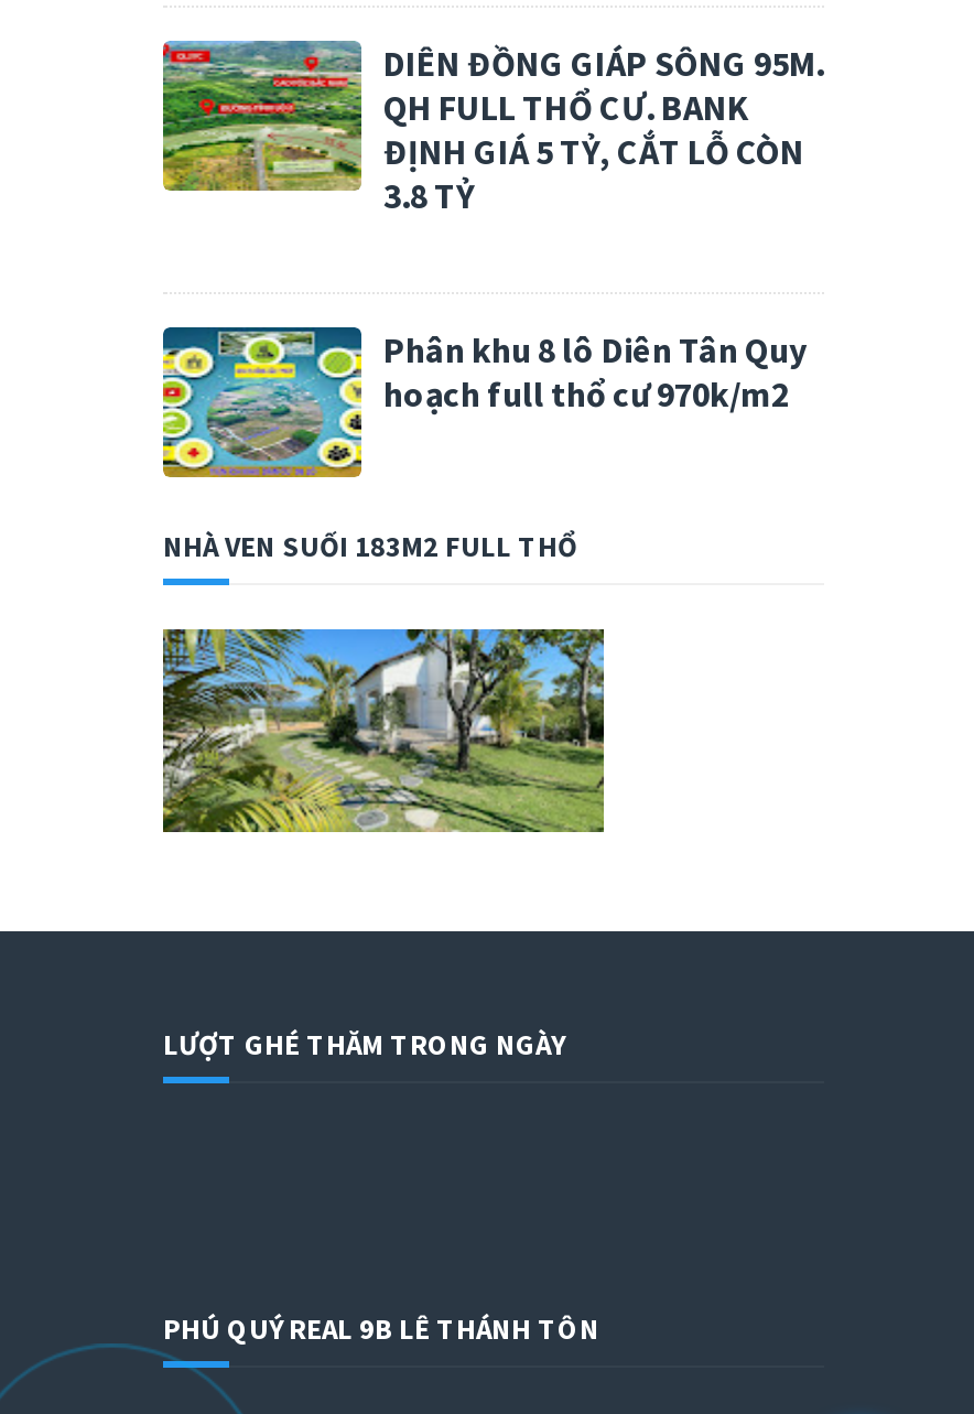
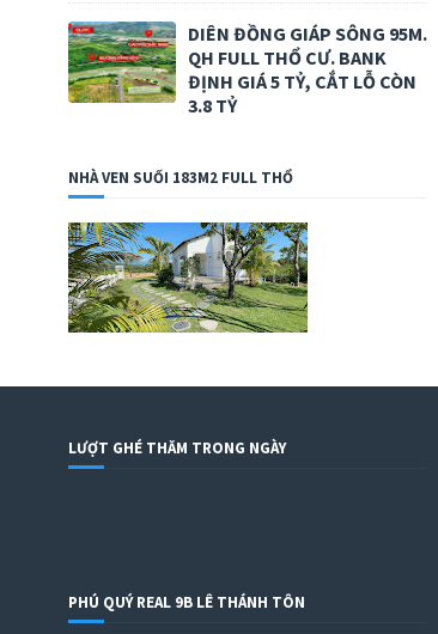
[161,325,807,479] [image] | Phân khu 8 lô Diên Tân Quy | hoạch full thổ cư 970k/m2 -> none

